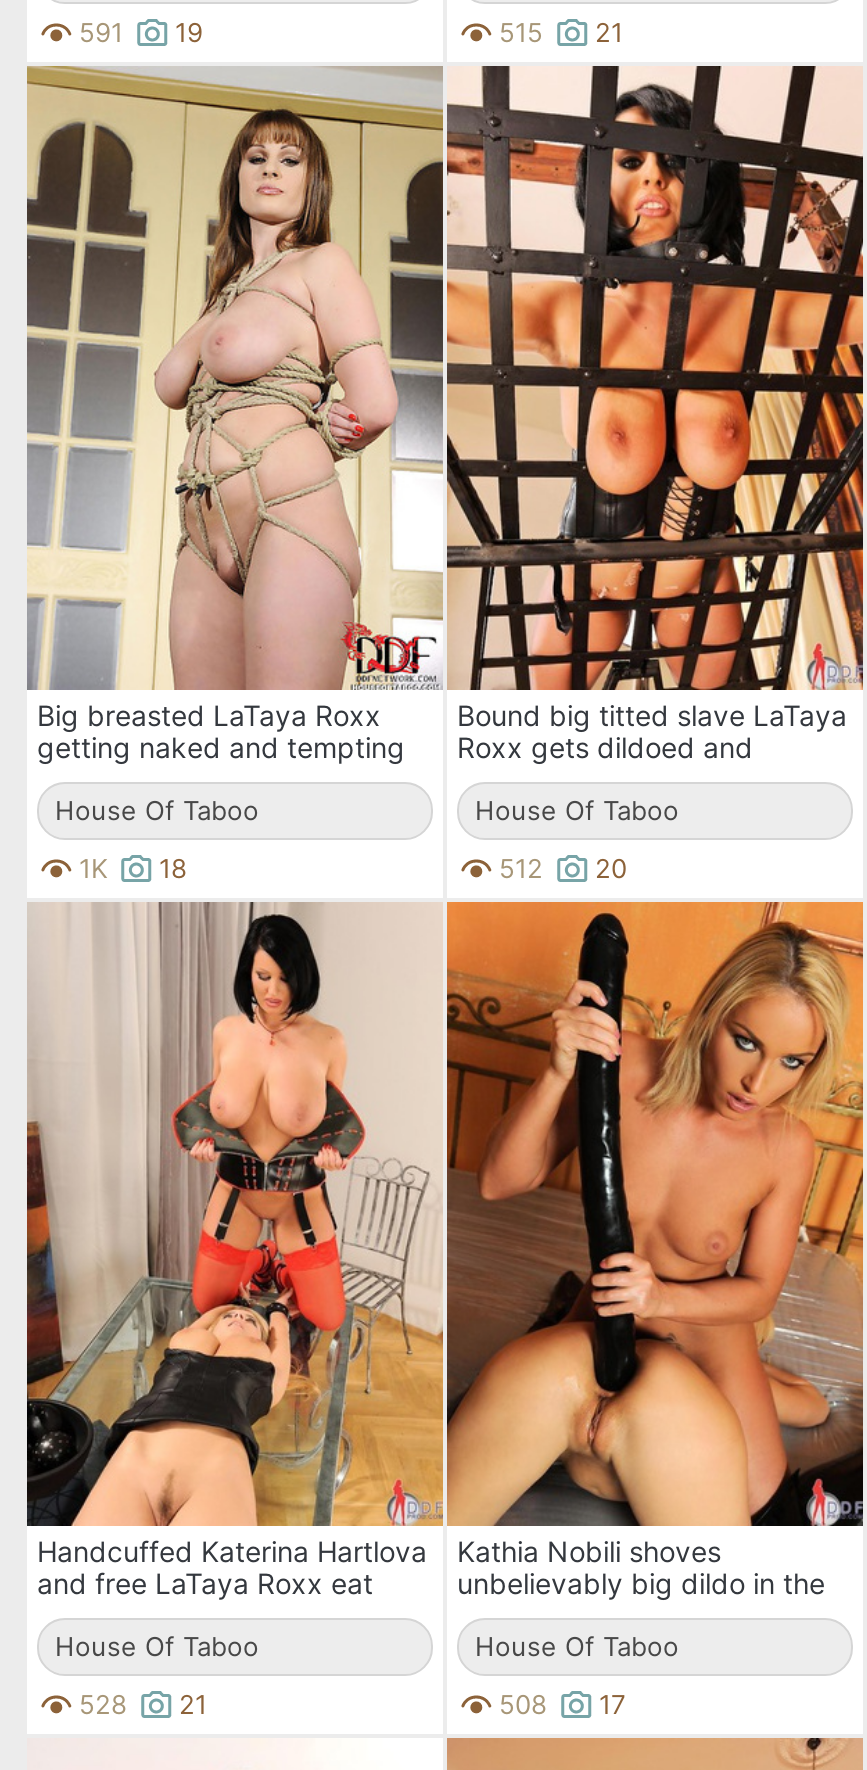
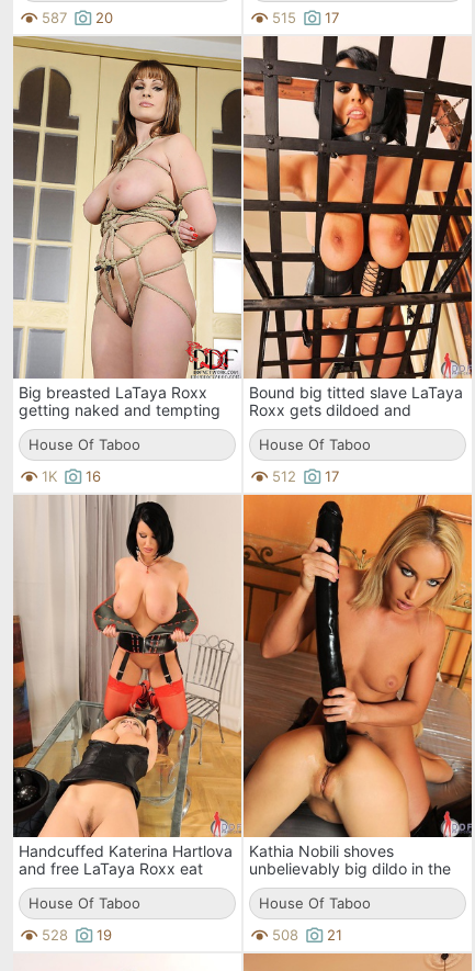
[79,16,123,48] 591 -> [42,9,67,26] 587
[175,16,203,48] 19 -> [95,9,113,26] 20
[499,16,623,48] 515 21 -> [272,9,339,26] 515 17
[79,852,187,884] 1K 18 -> [42,467,101,485] 1K 16
[499,852,627,884] 512 20 -> [272,467,339,485] 512 17
[79,1688,207,1720] 528 21 -> [42,926,112,944] 528 19
[499,1688,625,1720] 508 17 -> [272,926,342,944] 508 21

